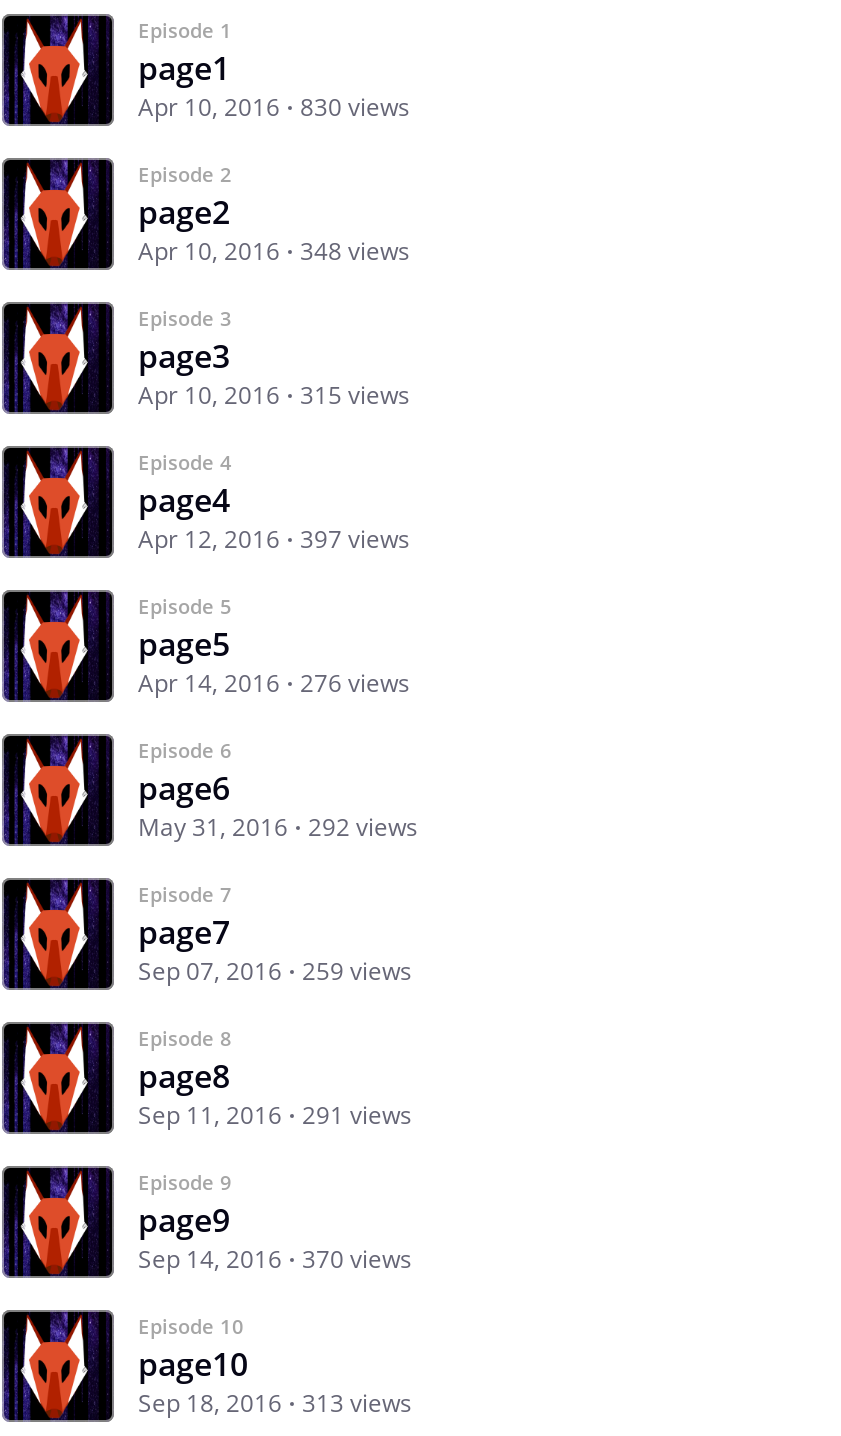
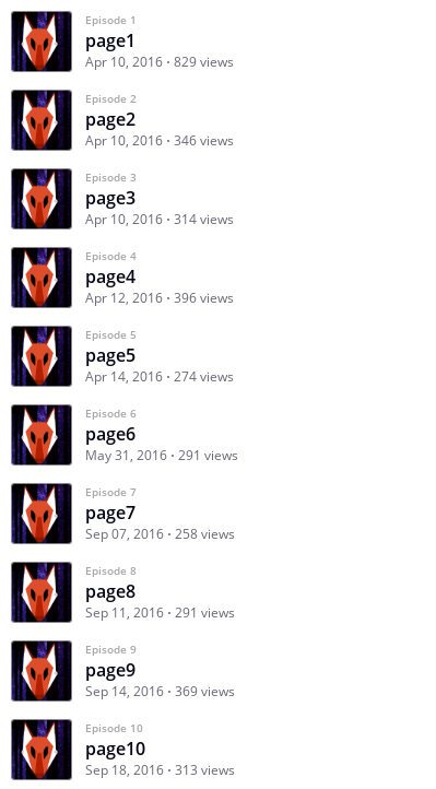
[138,91,410,125] Apr 10, 2016 830 views -> [85,53,234,71] Apr 10, 2016 829 views
[138,235,410,269] Apr 10, 2016 348 views -> [85,131,234,150] Apr 10, 2016 346 views
[138,379,410,413] Apr 10, 2016 315 views -> [85,210,234,229] Apr 10, 2016 314 views
[138,523,410,557] Apr 12, 2016 397 views -> [85,289,234,307] Apr 12, 2016 396 views
[138,667,410,701] Apr 14, 2016 276 views -> [85,368,234,386] Apr 14, 2016 274 views
[138,811,418,845] May 31, 2016 292 views -> [85,446,238,465] May 31, 2016 291 views
[138,955,412,989] Sep 07, 2016 259 views -> [85,525,235,543] Sep 07, 2016 258 views
[138,1243,412,1277] Sep 14, 2016 370 views -> [85,682,235,701] Sep 14, 2016 369 views

